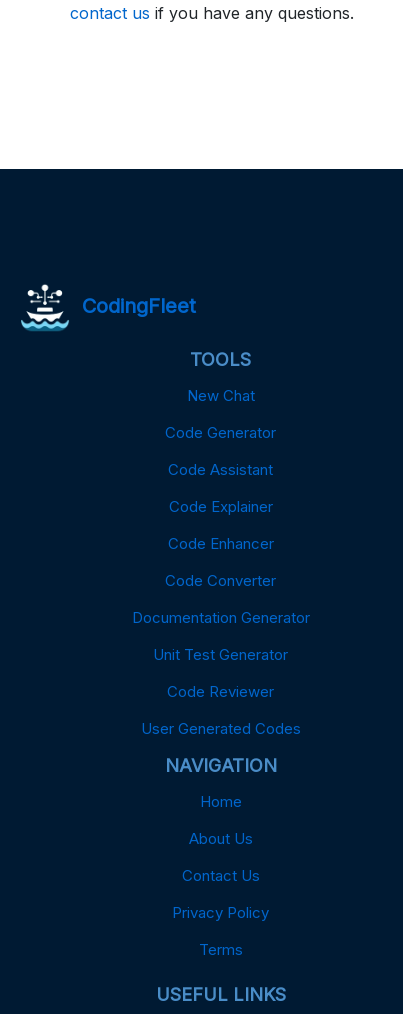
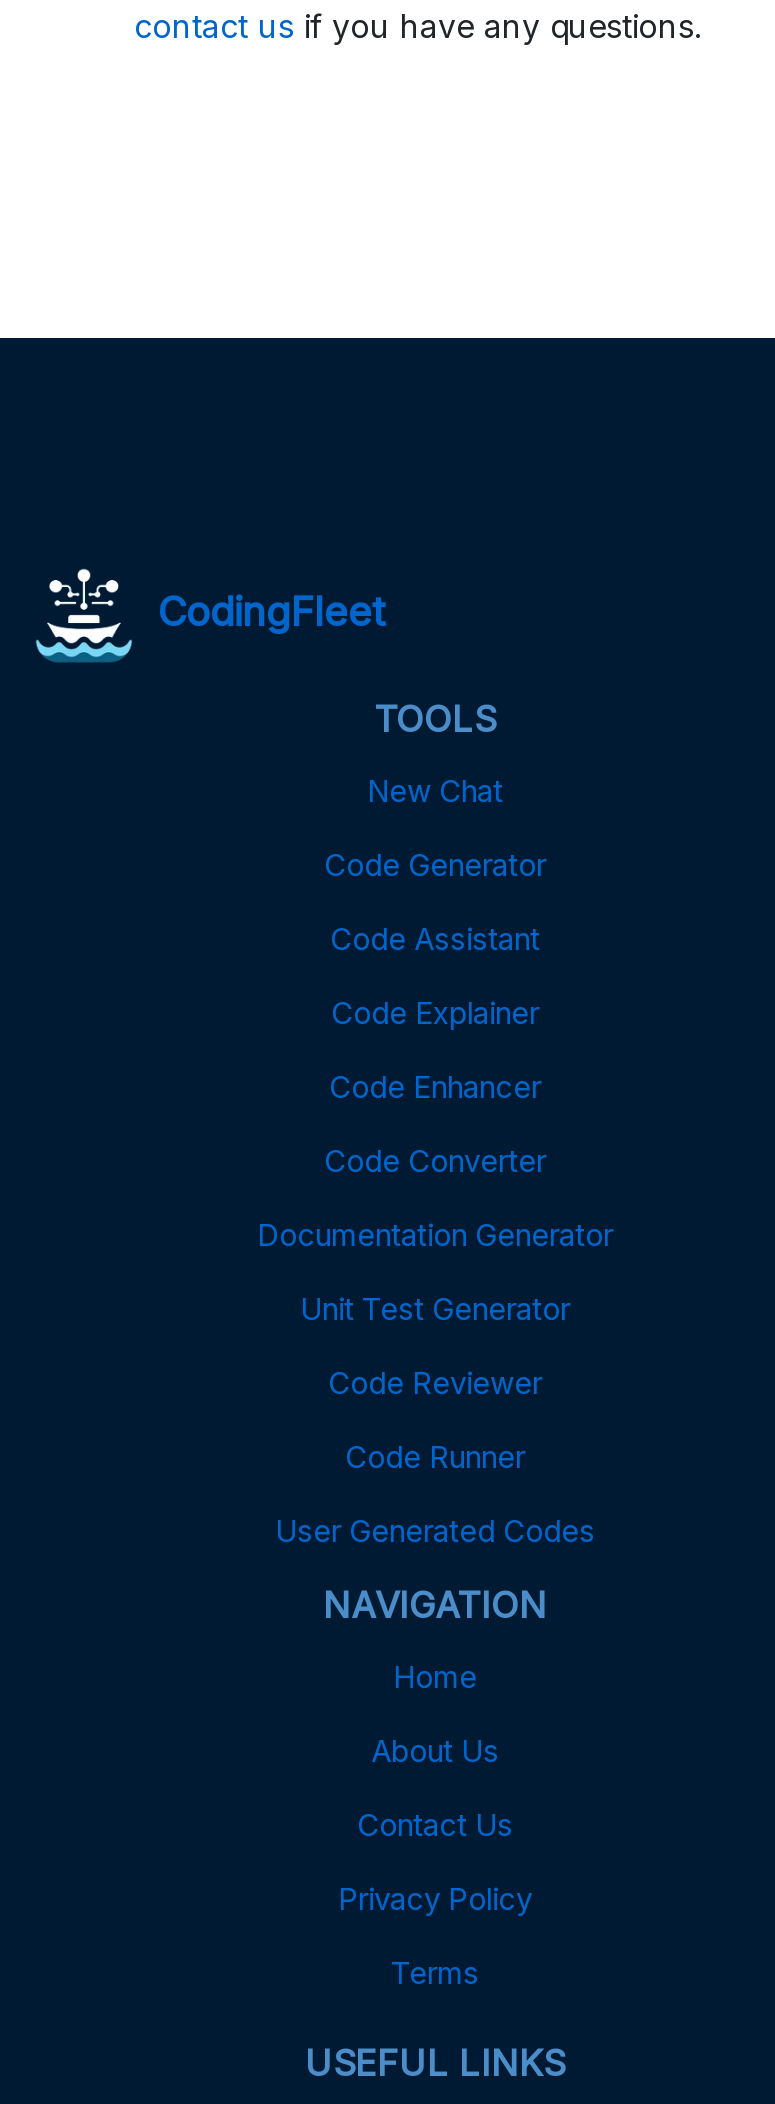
none -> [345,1437,525,1475] Code Runner

